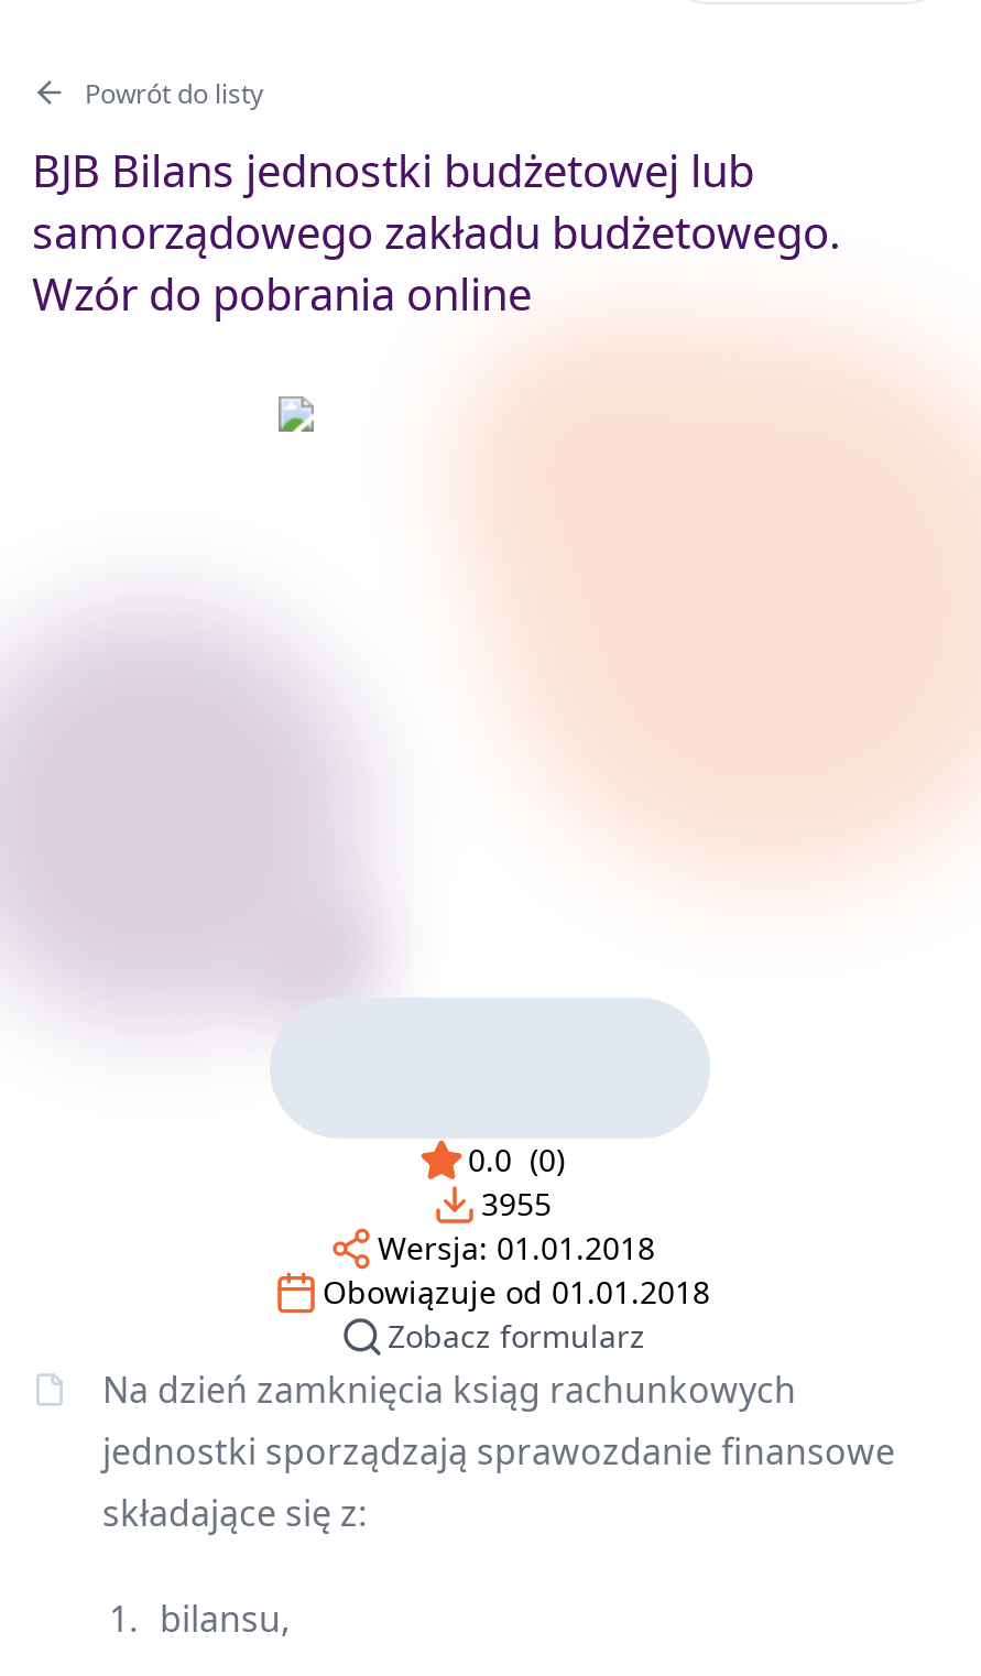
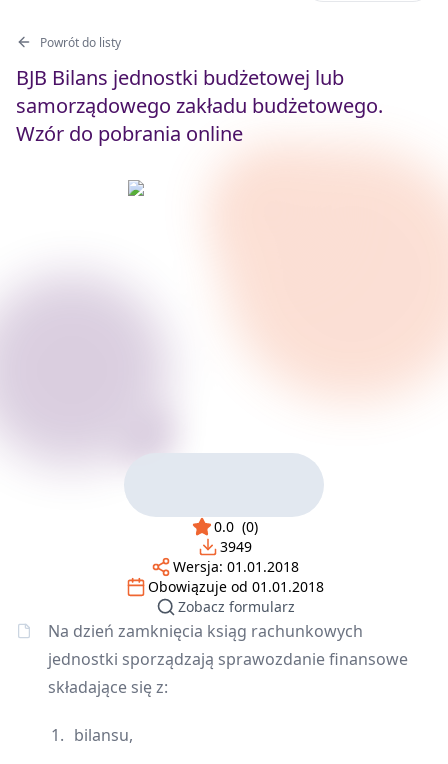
[481,1182,552,1224] 3955 -> [220,537,252,556] 3949

